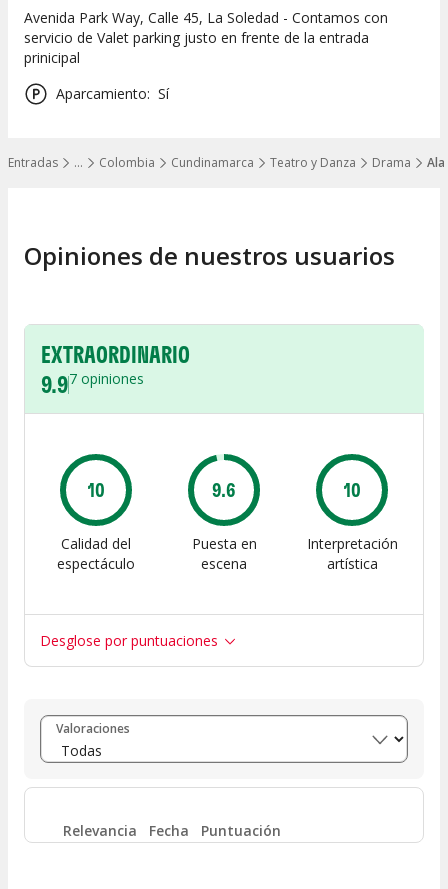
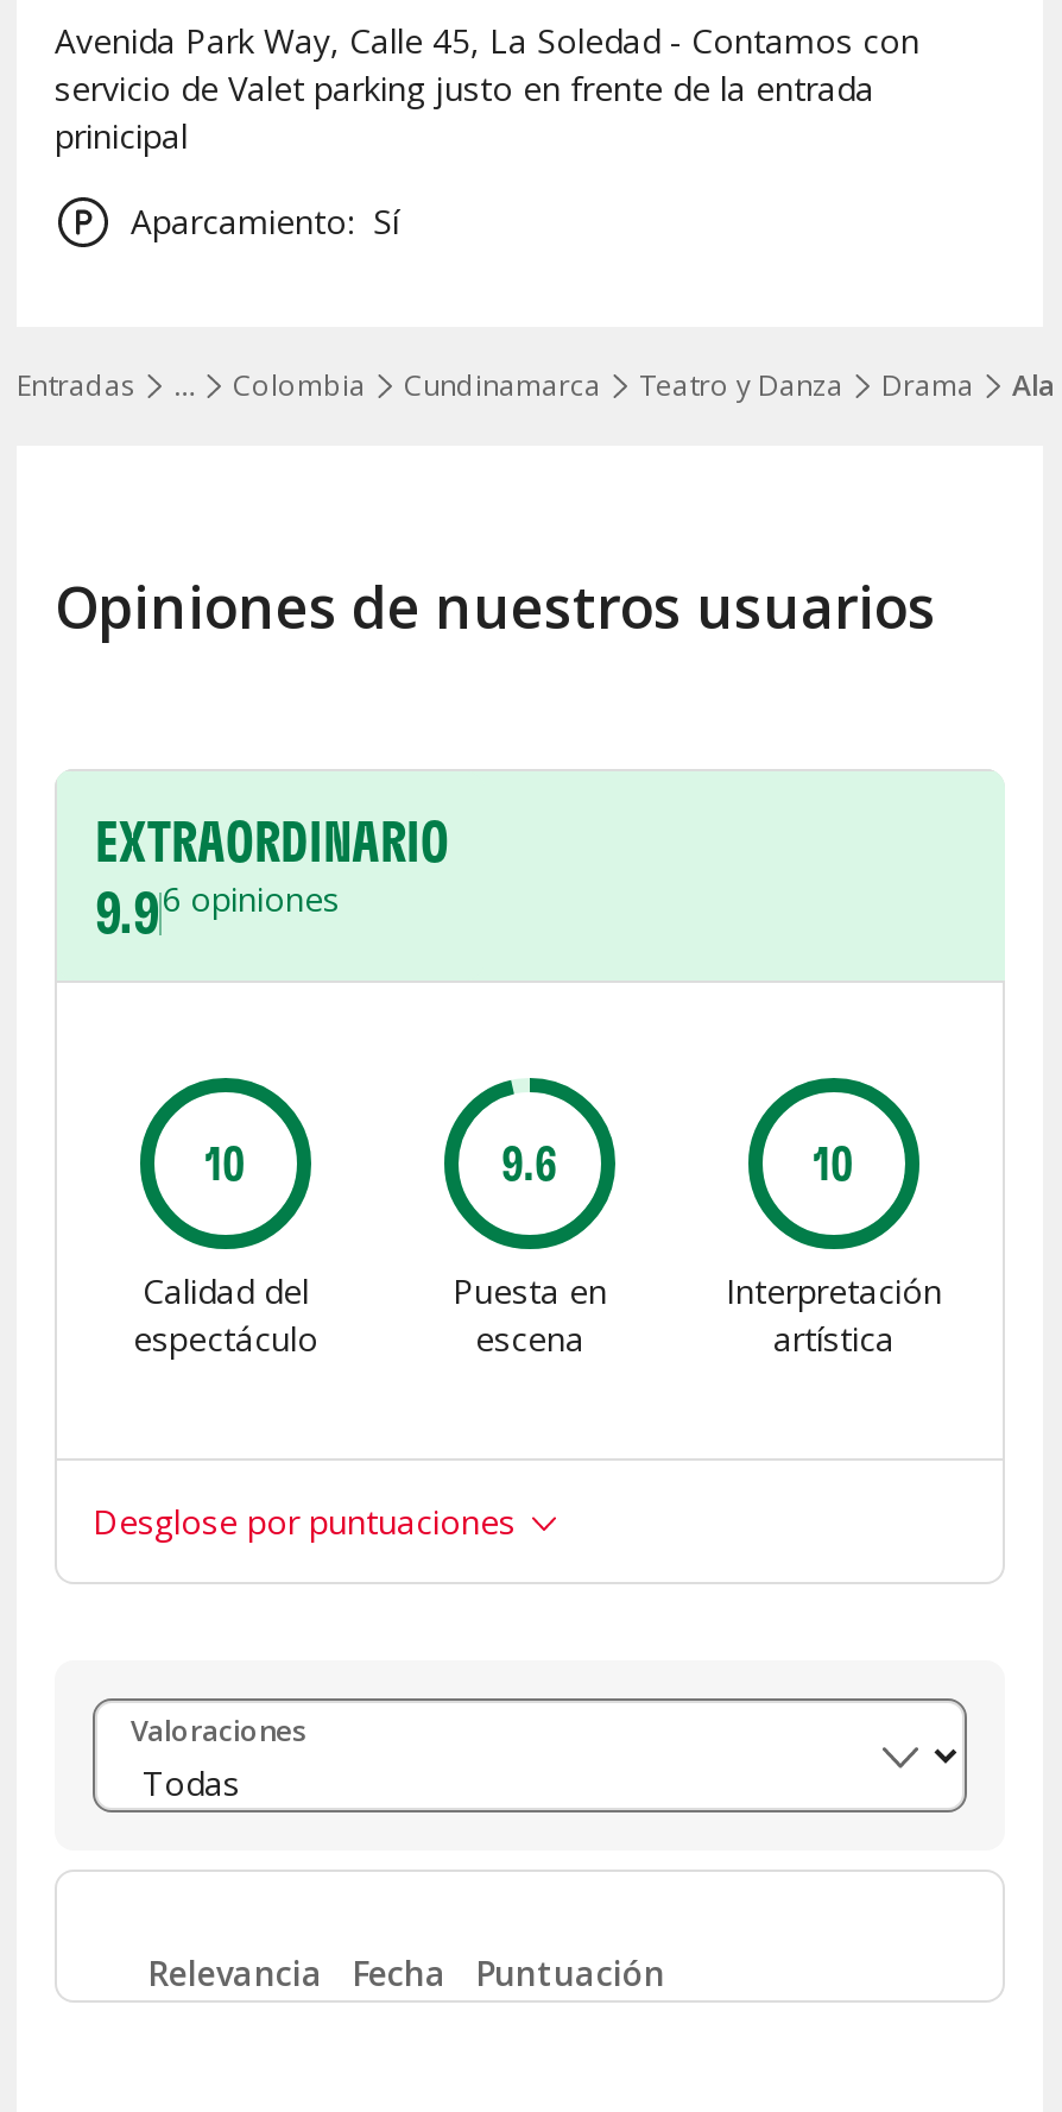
[41,369,144,399] 9.97 opiniones -> [95,876,340,947] 9.96 opiniones

